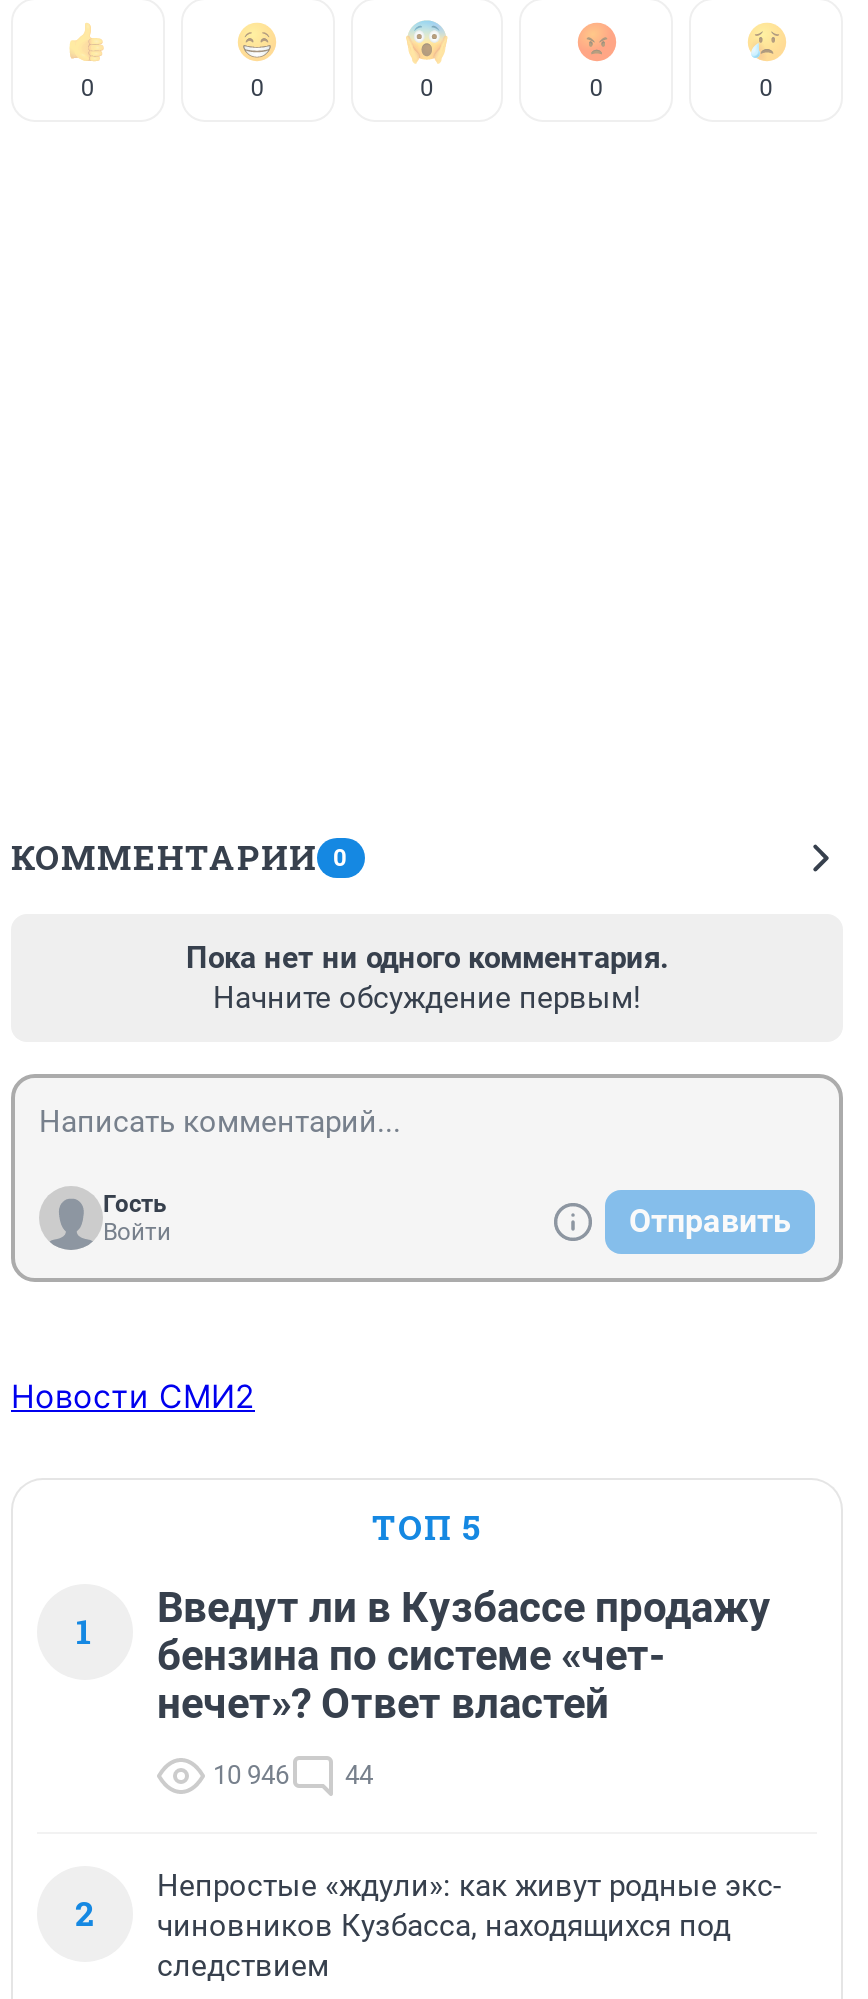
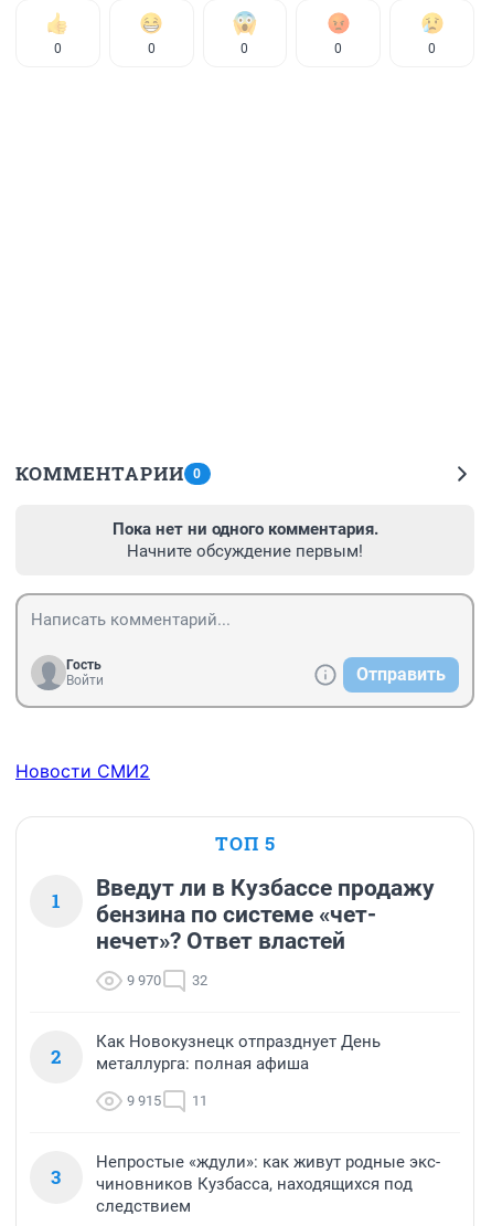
none -> [51,1032,381,1190] Как Новокузнецк отпразднует День | металлурга: полная афиша | 9 915 | 11 | 3
[213,1760,289,1790] 10 946 -> [127,972,161,989] 9 970
[345,1760,373,1790] 44 -> [192,972,207,989] 32

